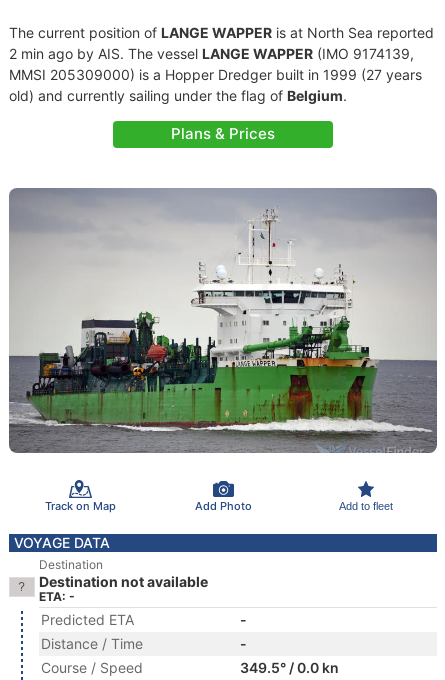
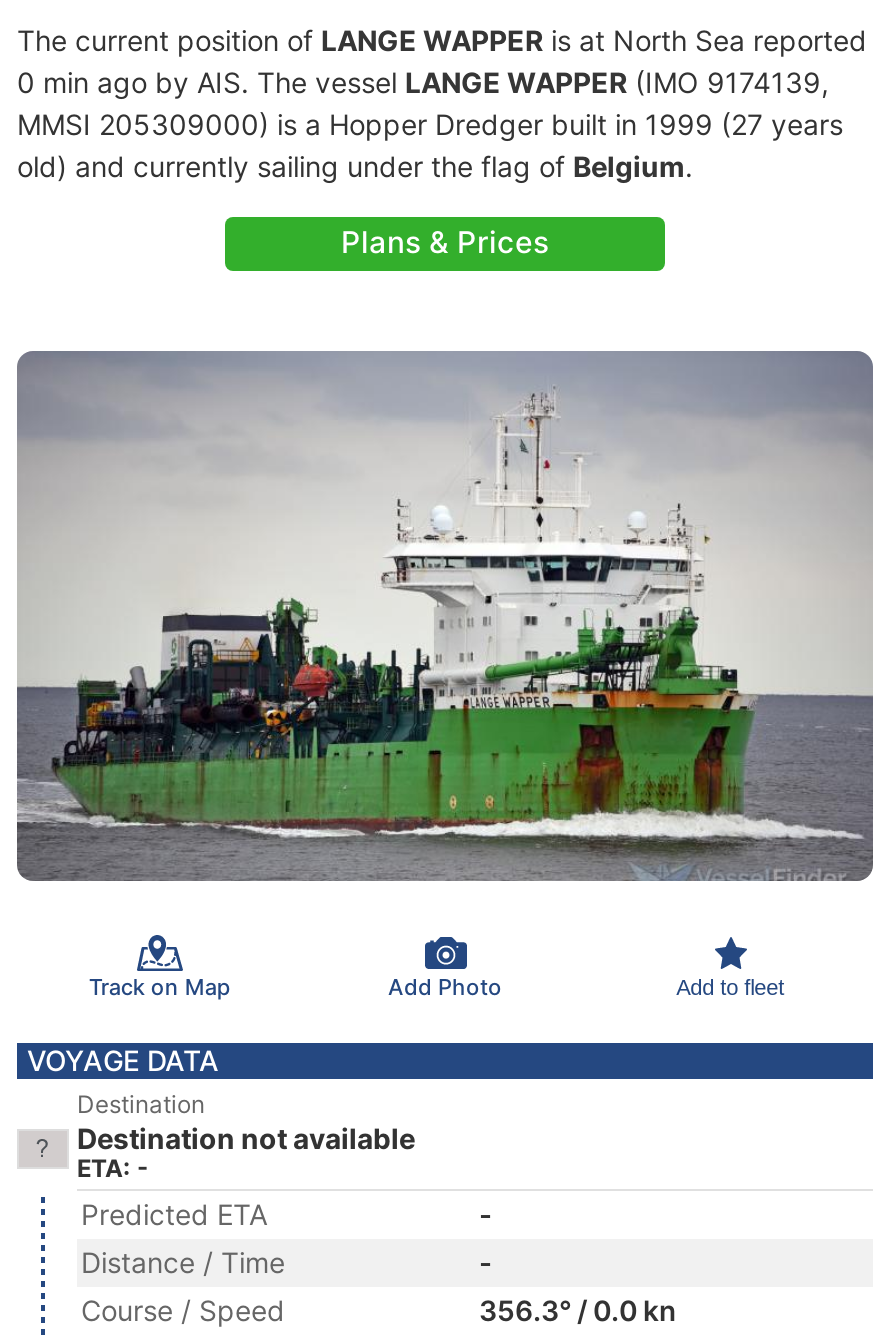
[9,45,414,62] 2 min ago by AIS. The vessel LANGE WAPPER (IMO 9174139, -> [17,65,829,99] 0 min ago by AIS. The vessel LANGE WAPPER (IMO 9174139,
[240,659,339,676] 349.5° / 0.0 kn -> [479,1293,677,1327] 356.3° / 0.0 kn

